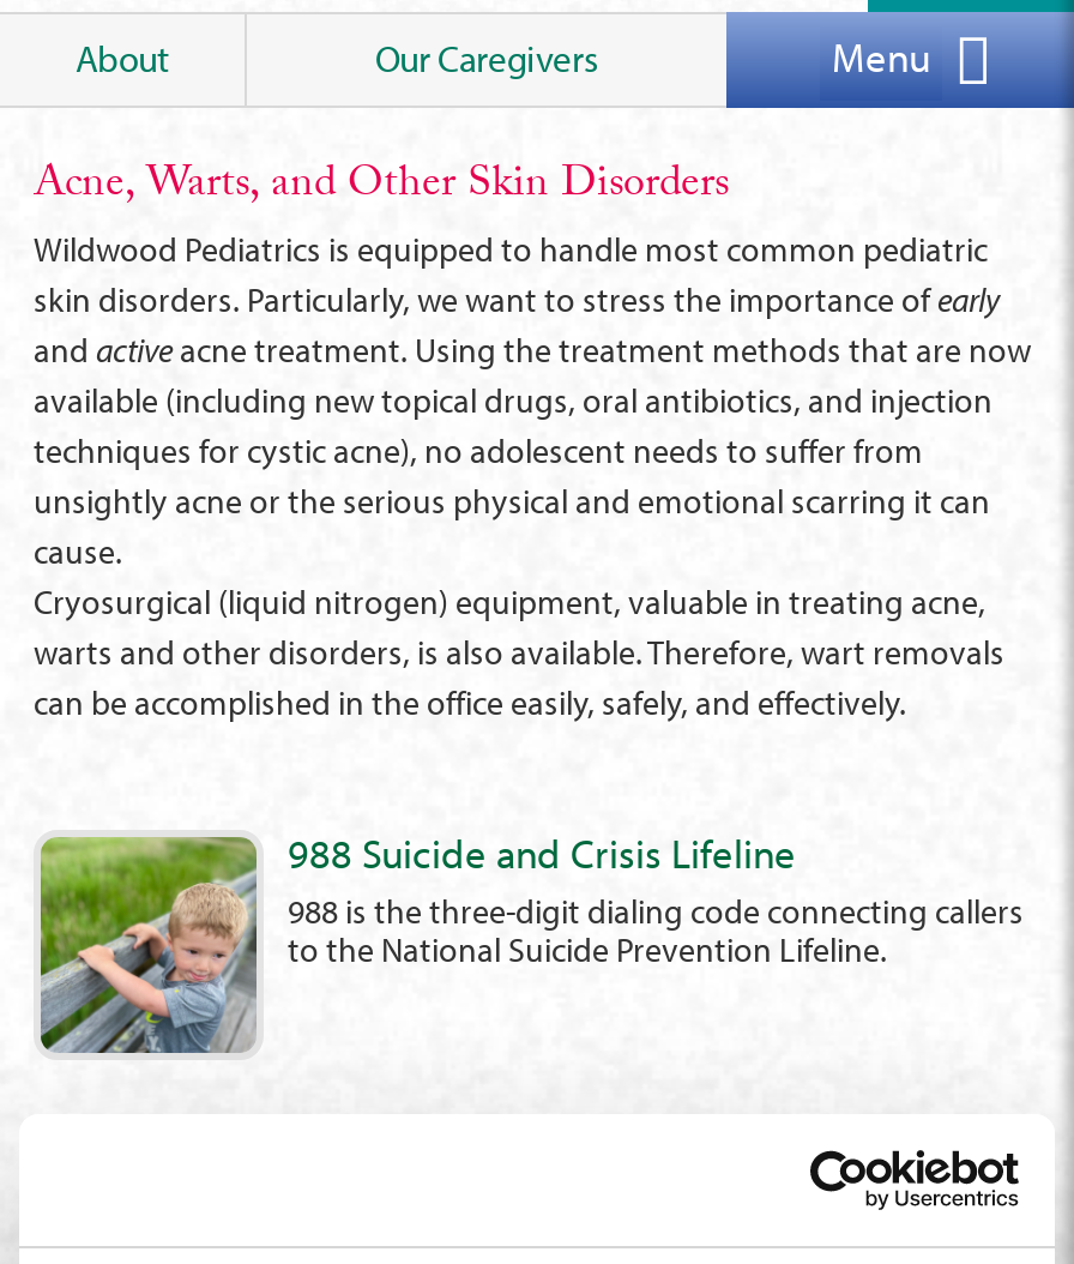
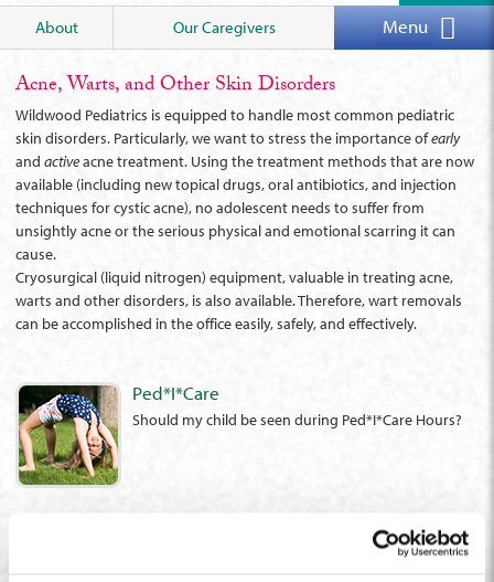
[38,827,1024,1055] [image] | 988 Suicide and Crisis Lifeline | 988 is the three-digit dialing code connecting callers | to the National Suicide Prevention Lifeline. -> [18,381,462,486] [image] | Ped*I*Care | Should my child be seen during Ped*I*Care Hours?

